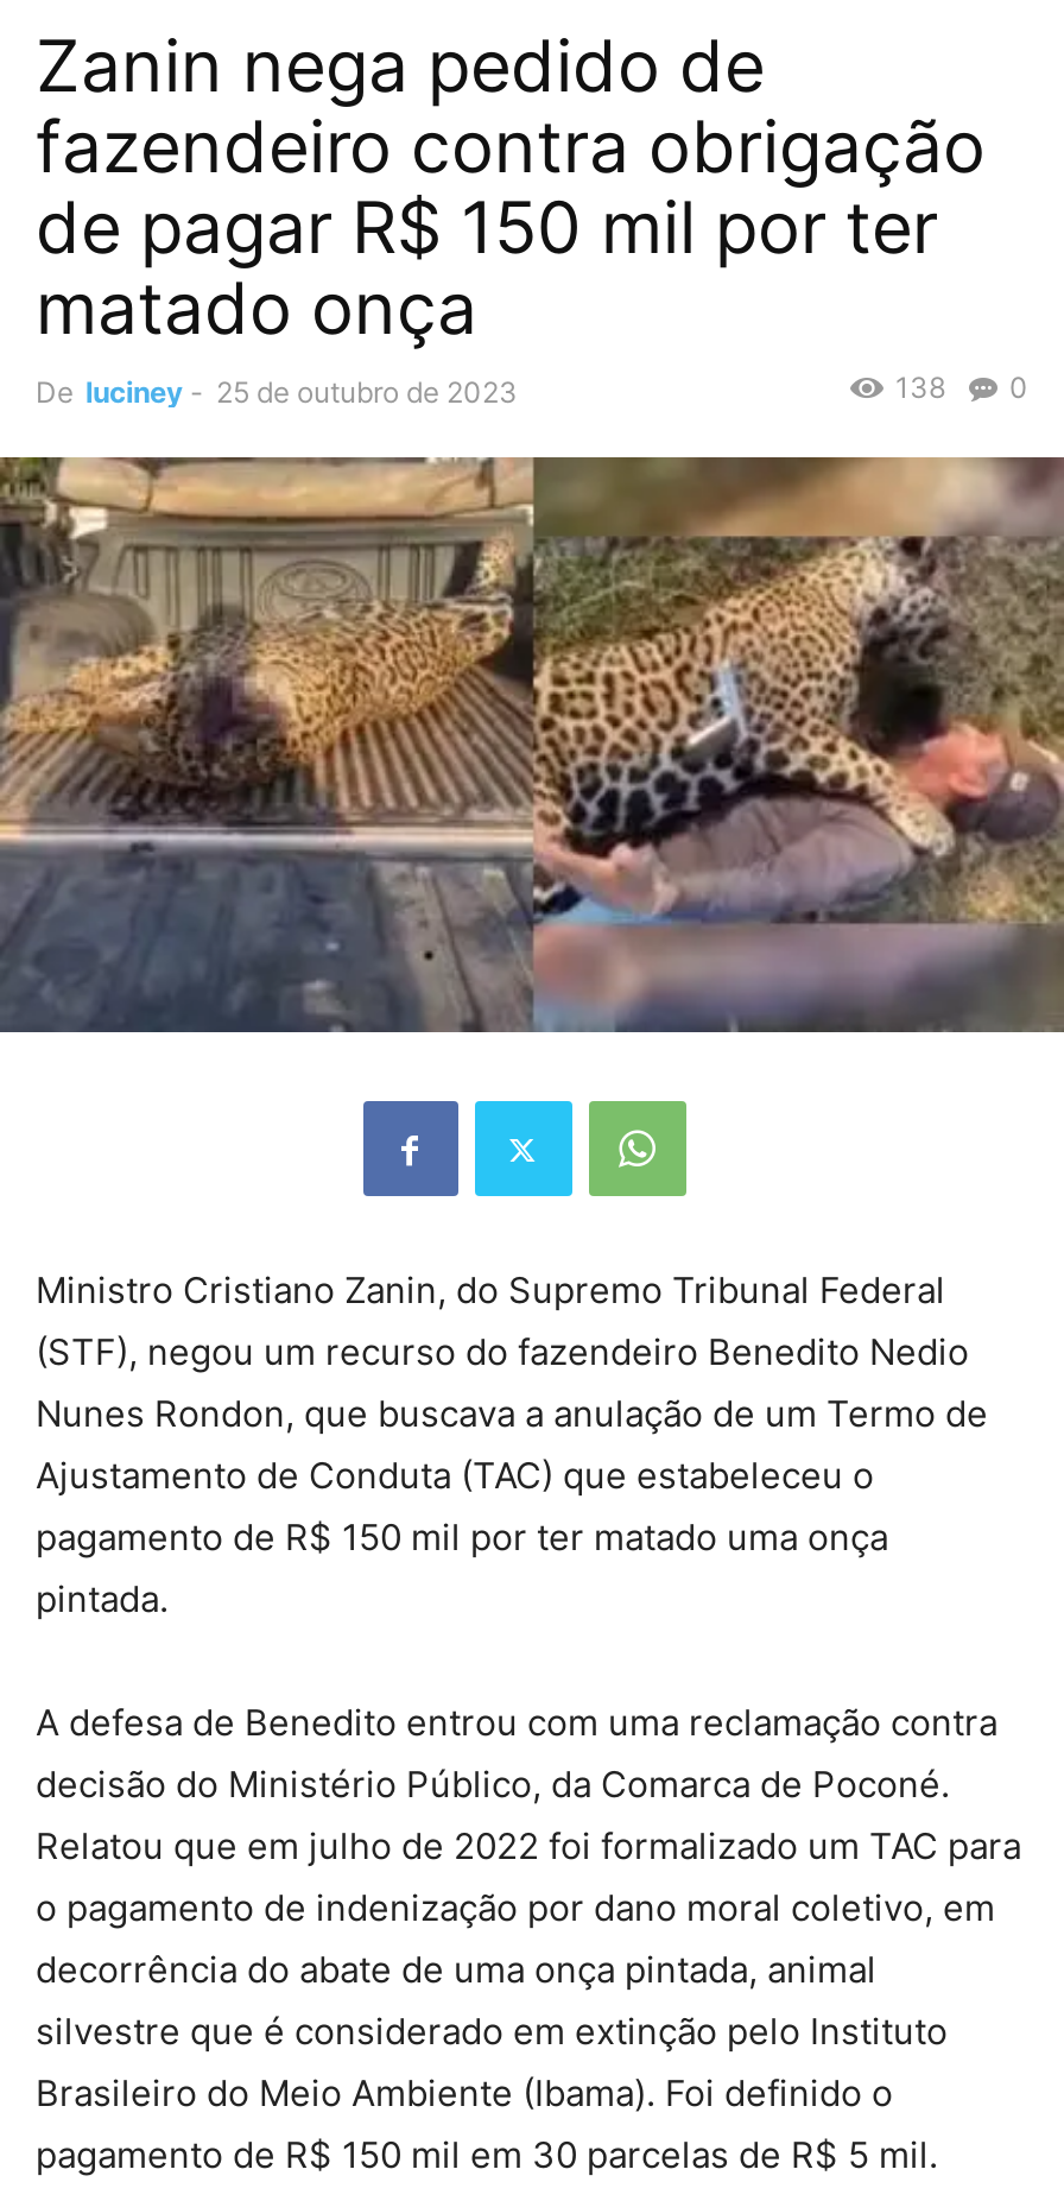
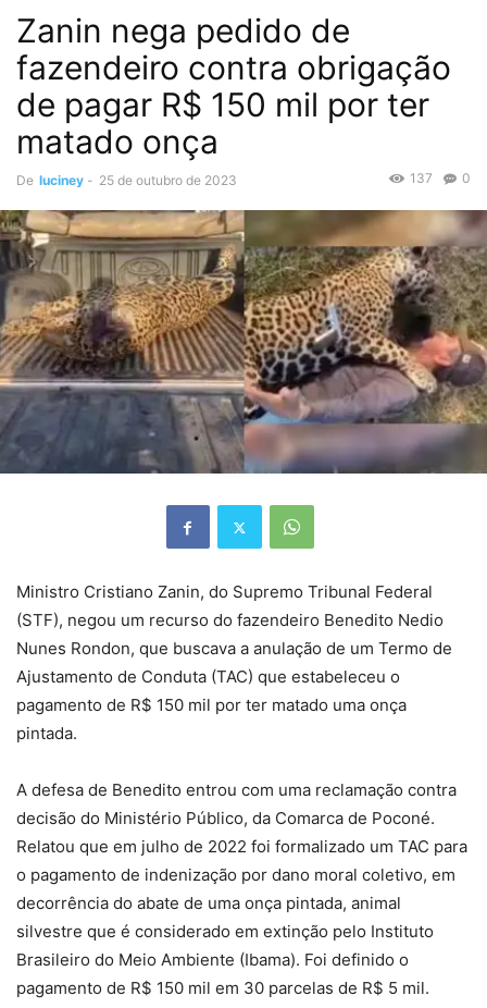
[895,369,1028,405] 138 0 -> [410,170,471,186] 137 0

